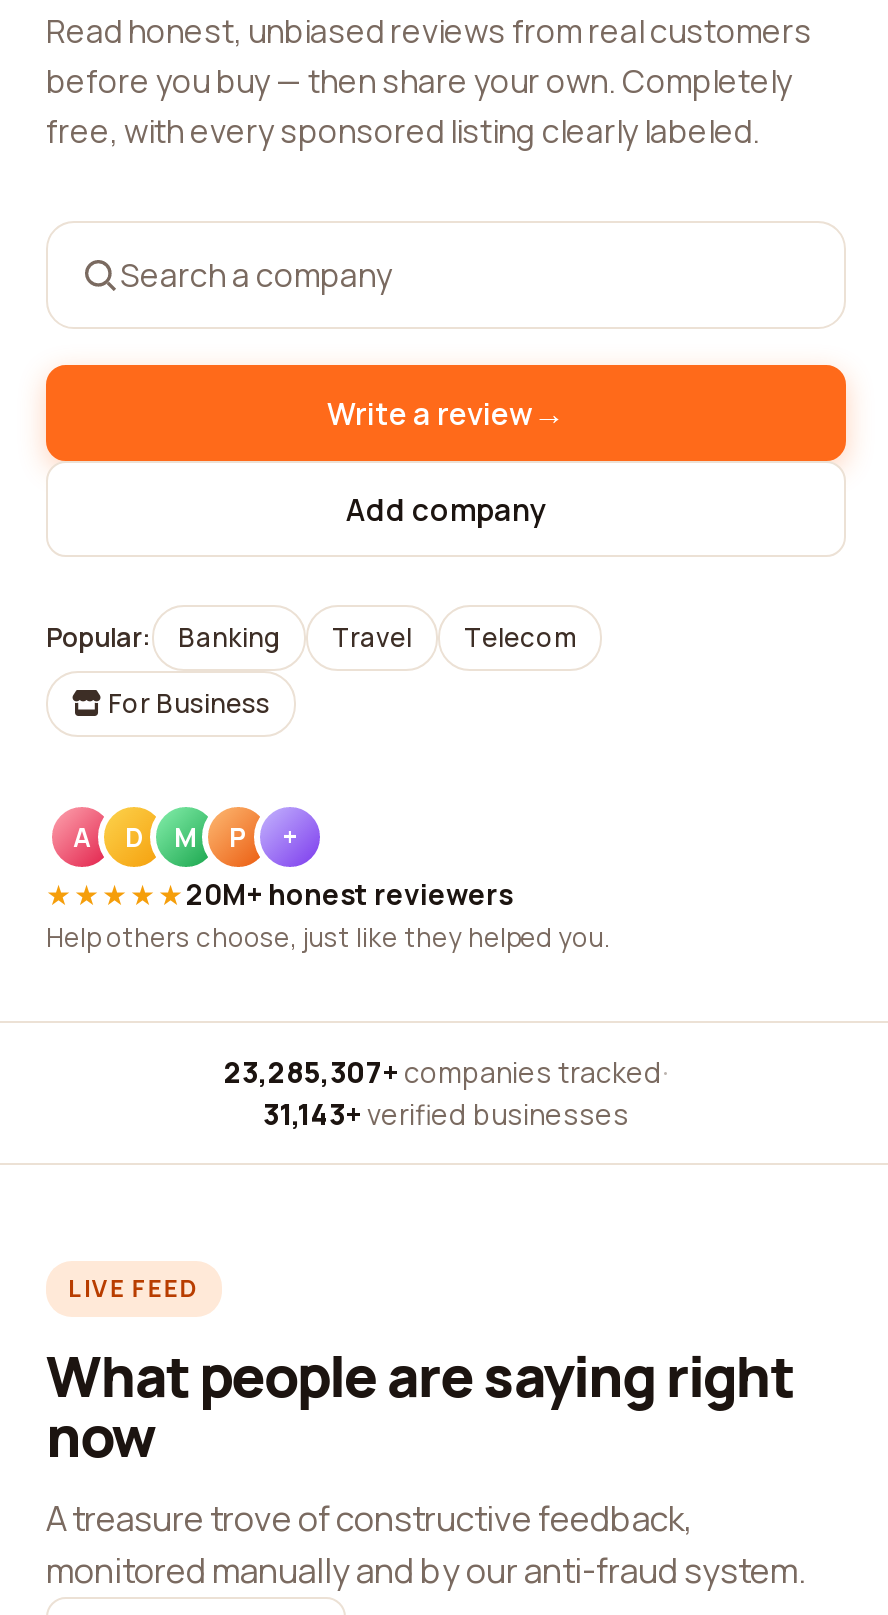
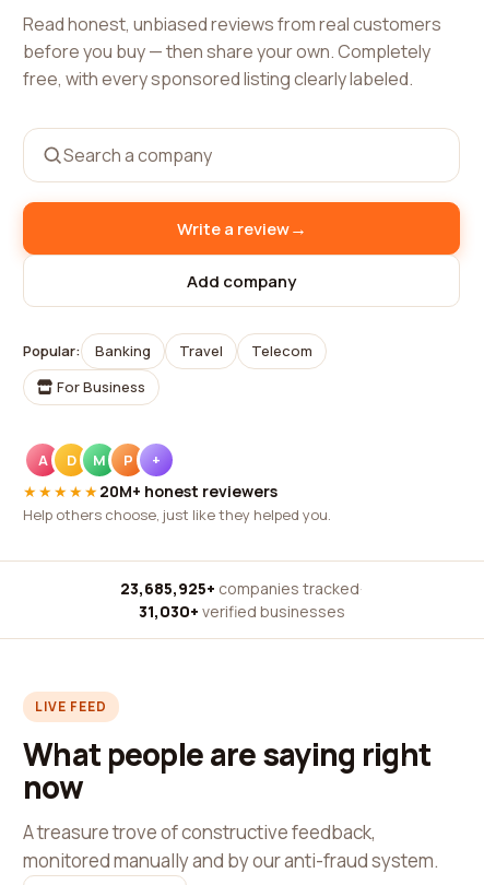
[224,1053,668,1091] 23,285,307+ companies tracked · -> [120,578,363,599] 23,685,925+ companies tracked ·
[263,1095,629,1133] 31,143+ verified businesses -> [138,601,345,622] 31,030+ verified businesses

